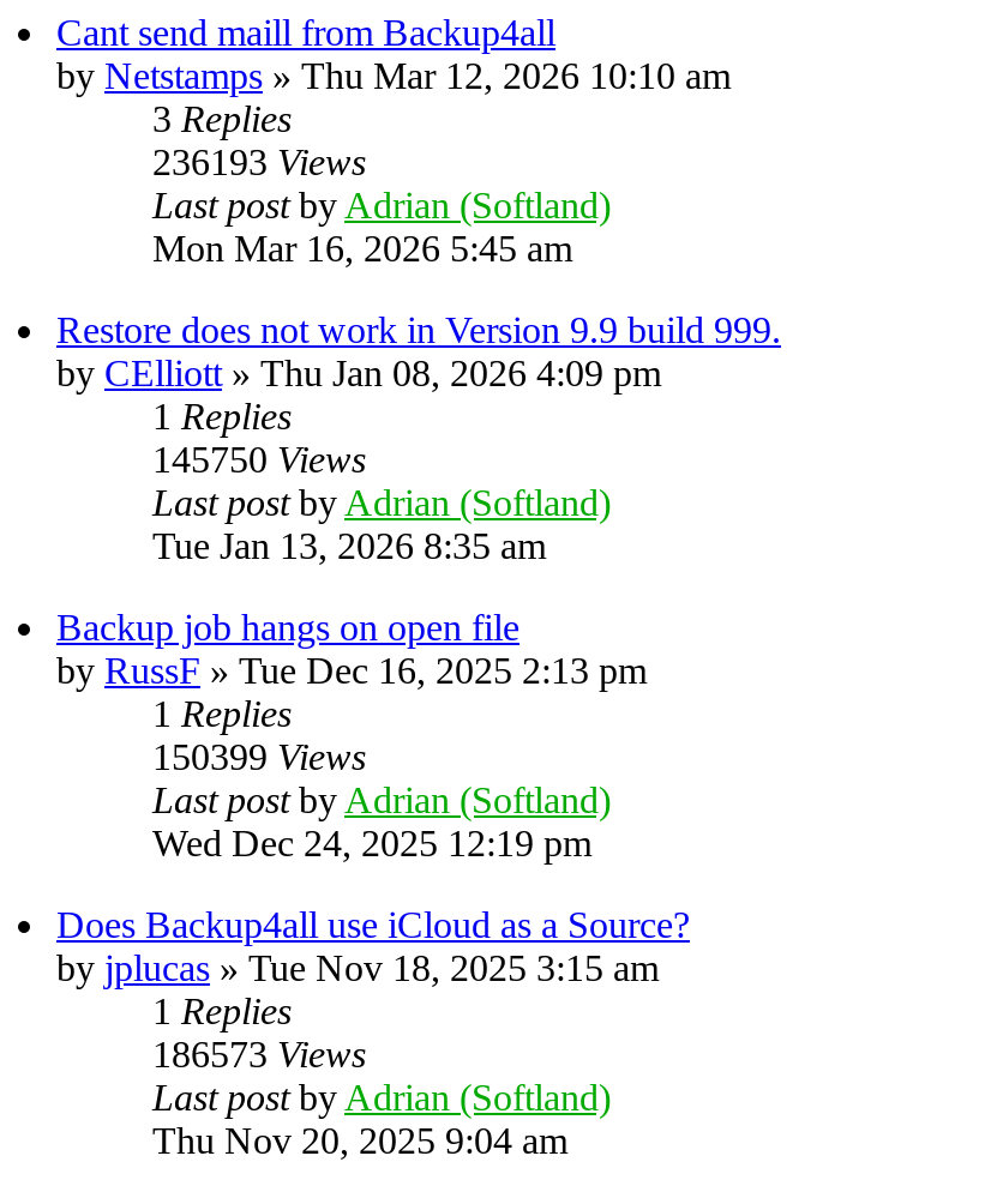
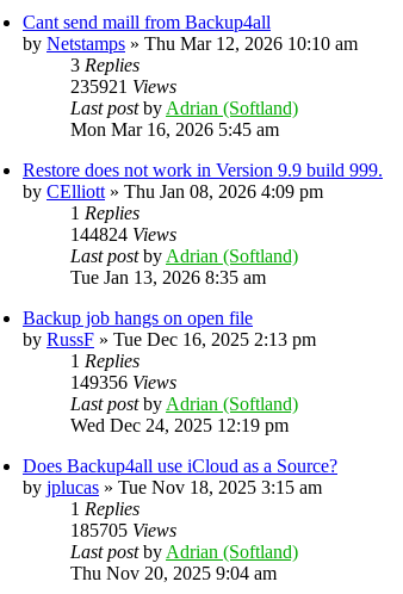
[152,142,366,183] 236193 Views -> [70,77,176,97] 235921 Views
[152,440,366,480] 145750 Views -> [70,225,176,245] 144824 Views
[152,737,366,778] 150399 Views -> [70,373,176,393] 149356 Views
[152,1034,366,1075] 186573 Views -> [70,520,176,541] 185705 Views

